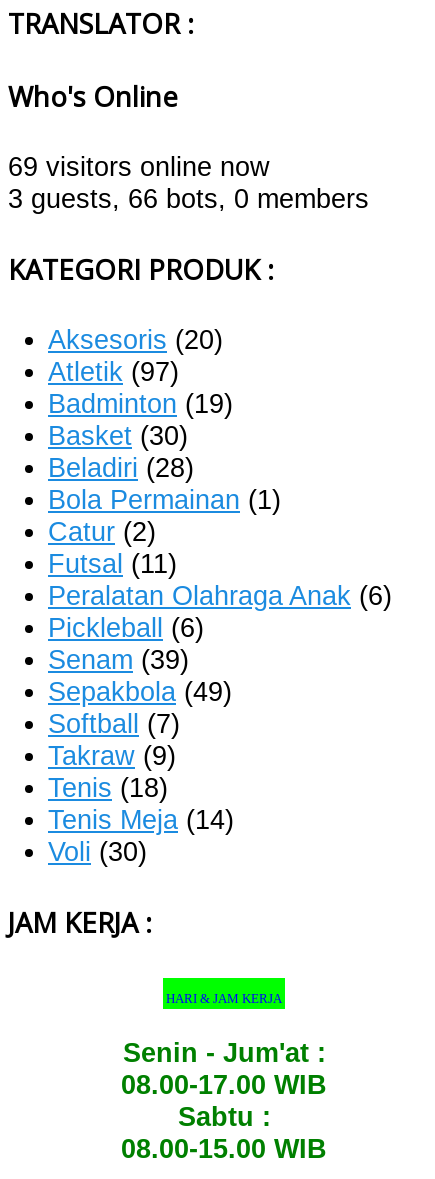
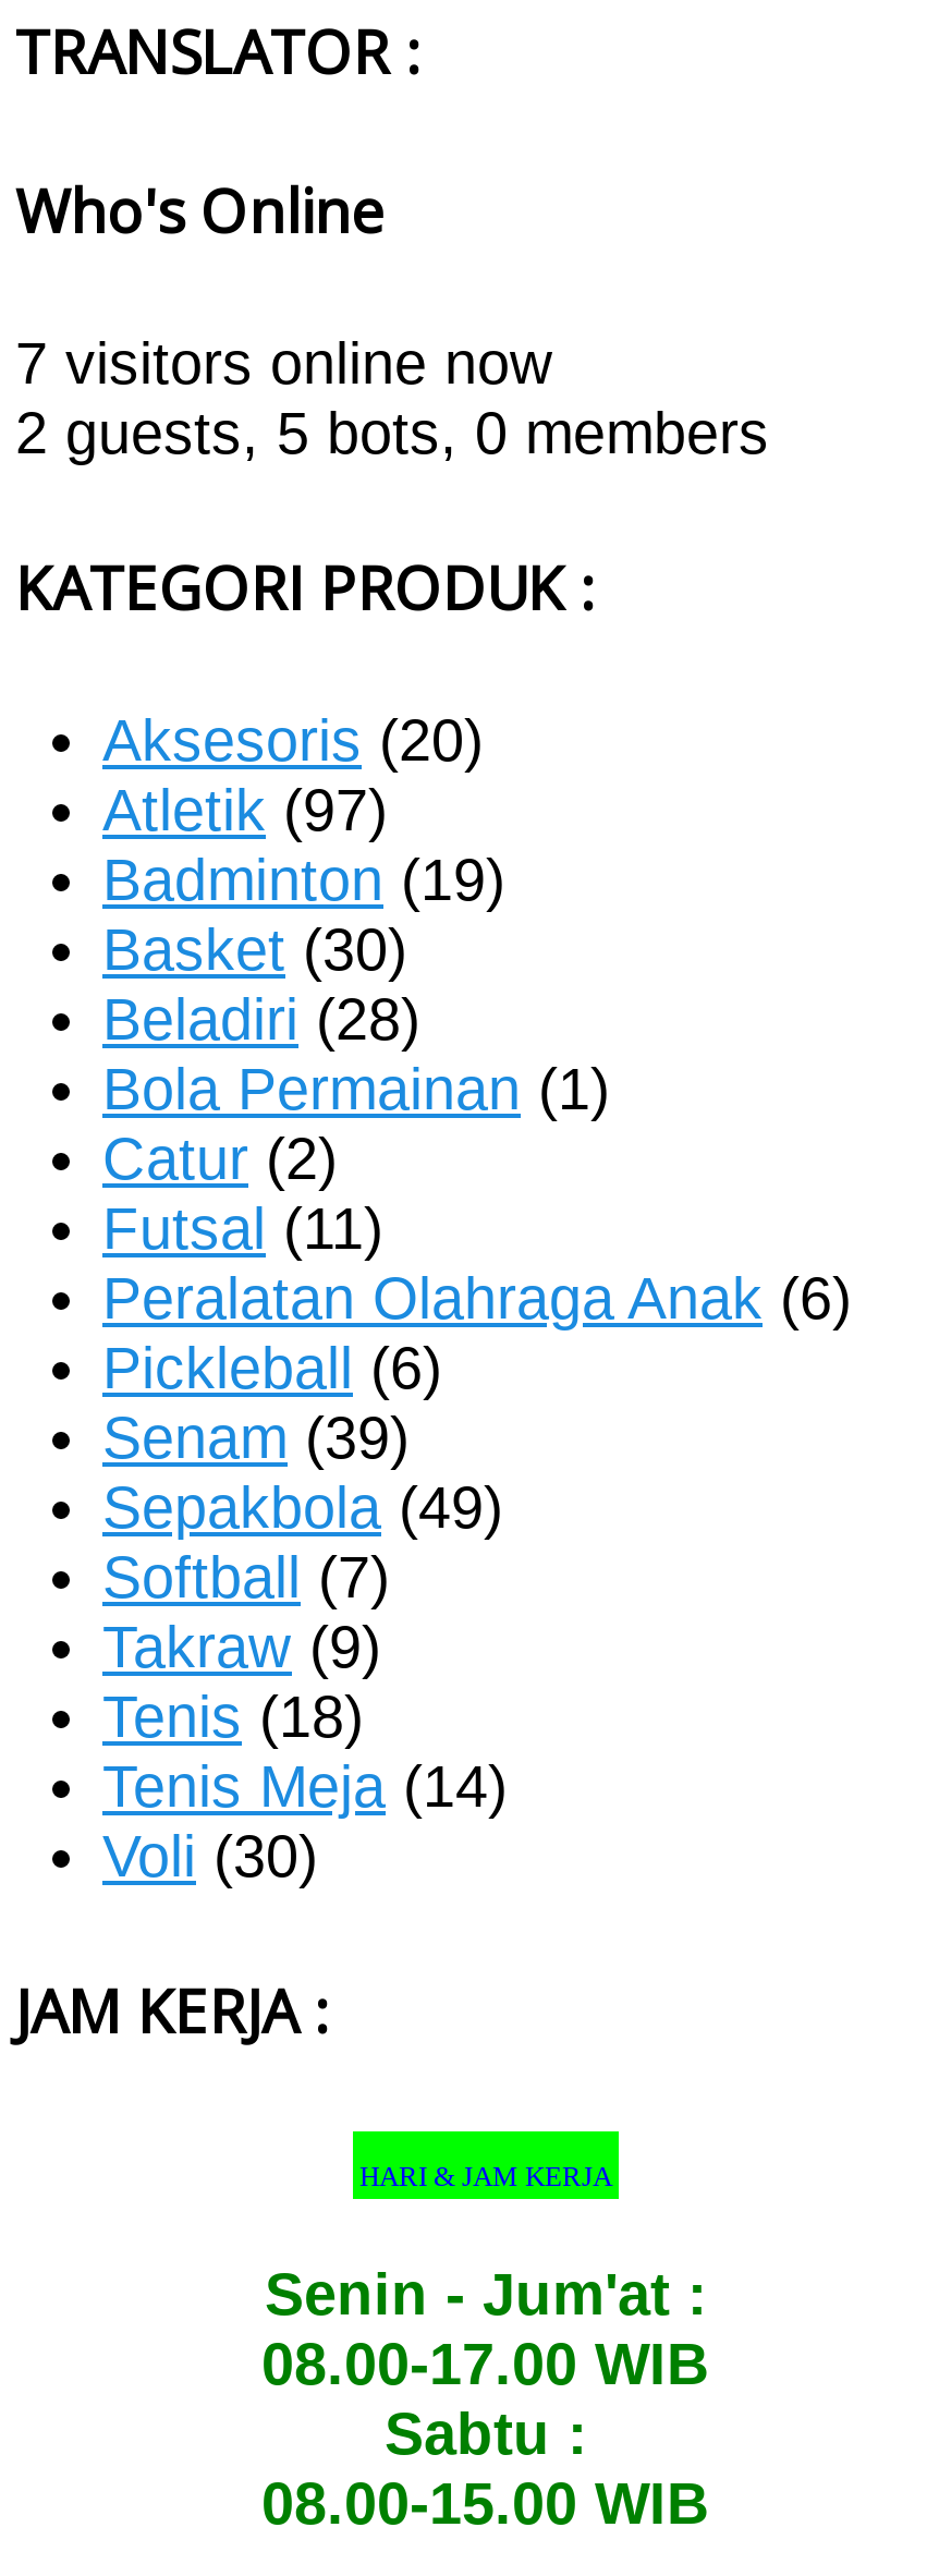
[8,151,270,182] 69 visitors online now -> [15,329,553,396] 7 visitors online now
[8,183,369,214] 3 guests, 66 bots, 0 members -> [15,399,769,466] 2 guests, 5 bots, 0 members

